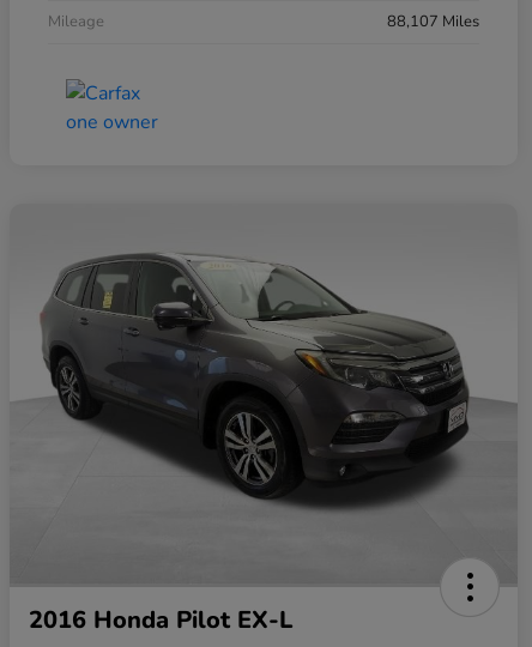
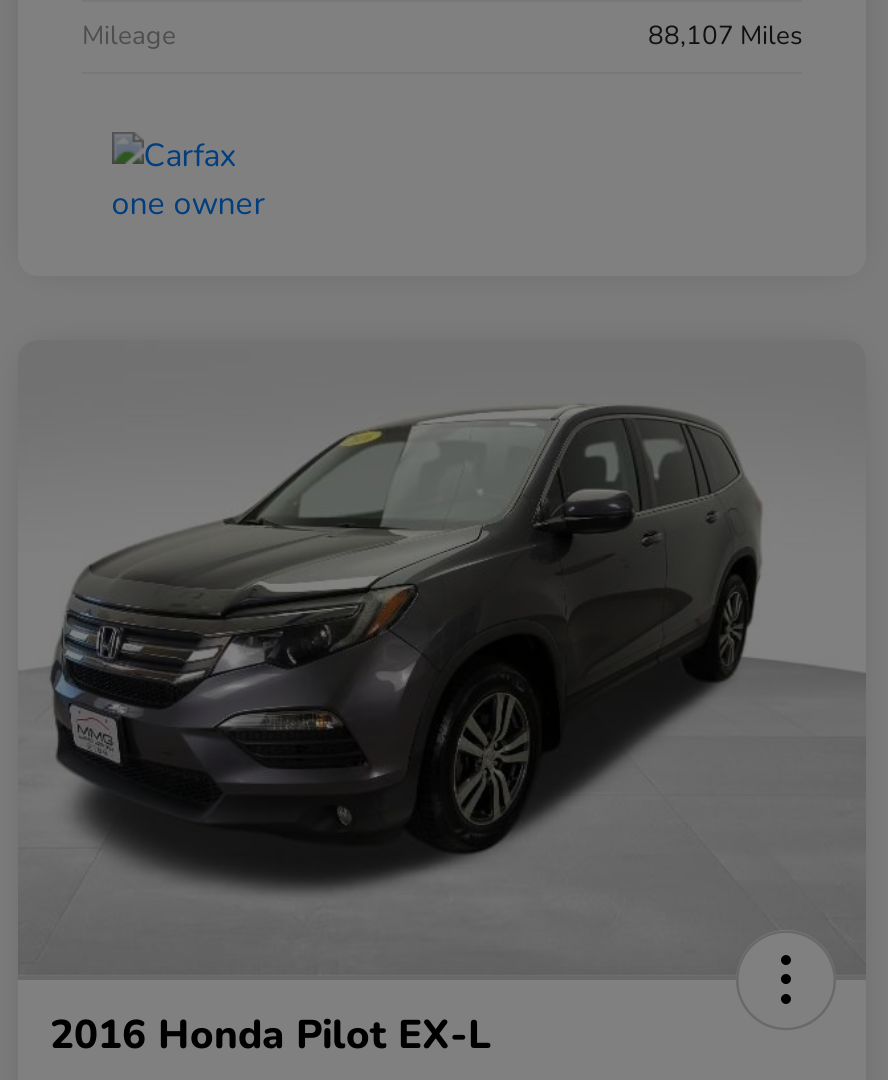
[29,243,470,534] [image] -> [48,404,784,894] [image]

